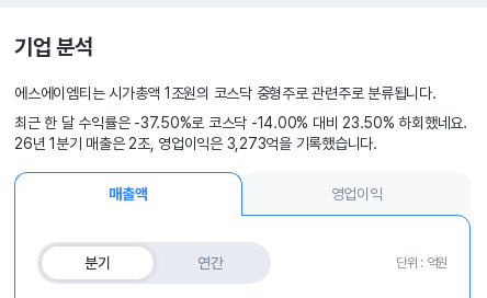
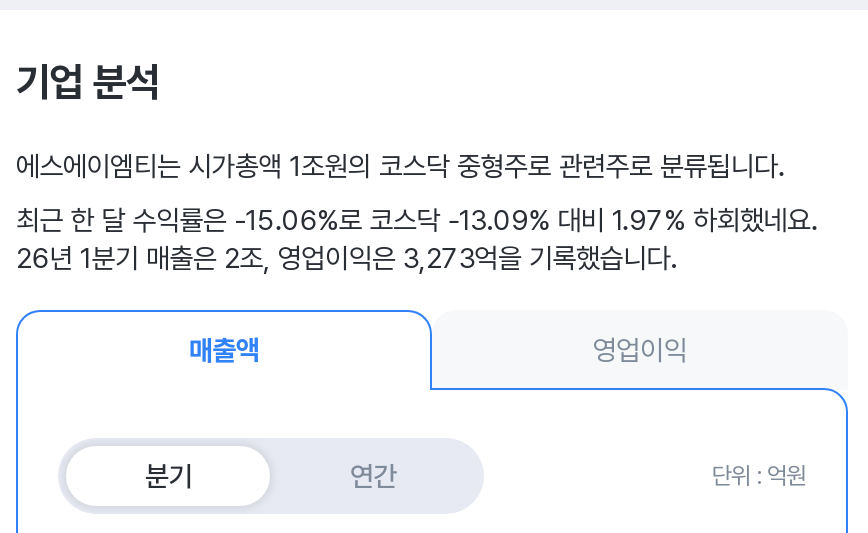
[14,114,467,131] 최근 한 달 수익률은 -37.50%로 코스닥 -14.00% 대비 23.50% 하회했네요. -> [16,204,818,236] 최근 한 달 수익률은 -15.06%로 코스닥 -13.09% 대비 1.97% 하회했네요.

